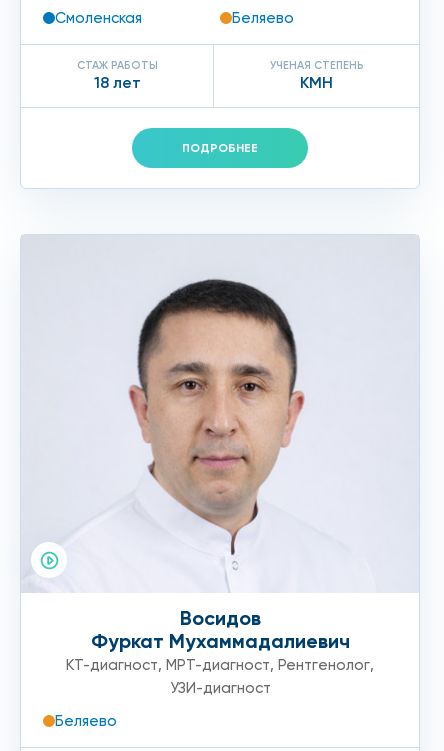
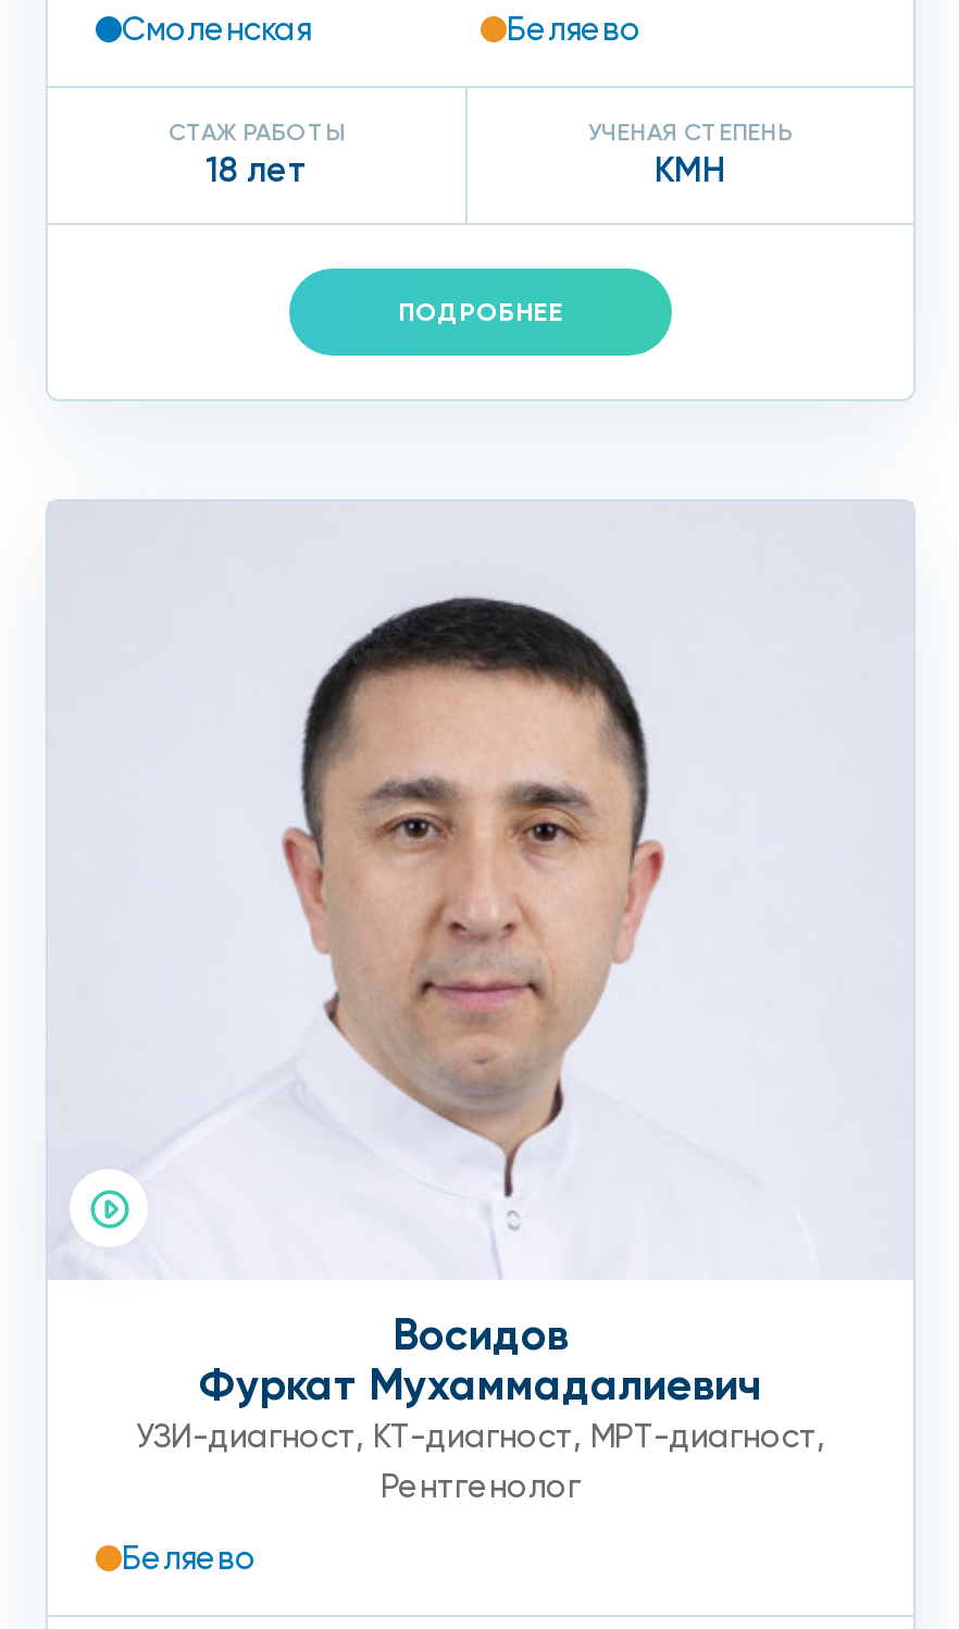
[66,656,374,697] КТ-диагност, МРТ-диагност, Рентгенолог, | УЗИ-диагност -> [136,1418,825,1507] УЗИ-диагност, КТ-диагност, МРТ-диагност, | Рентгенолог

